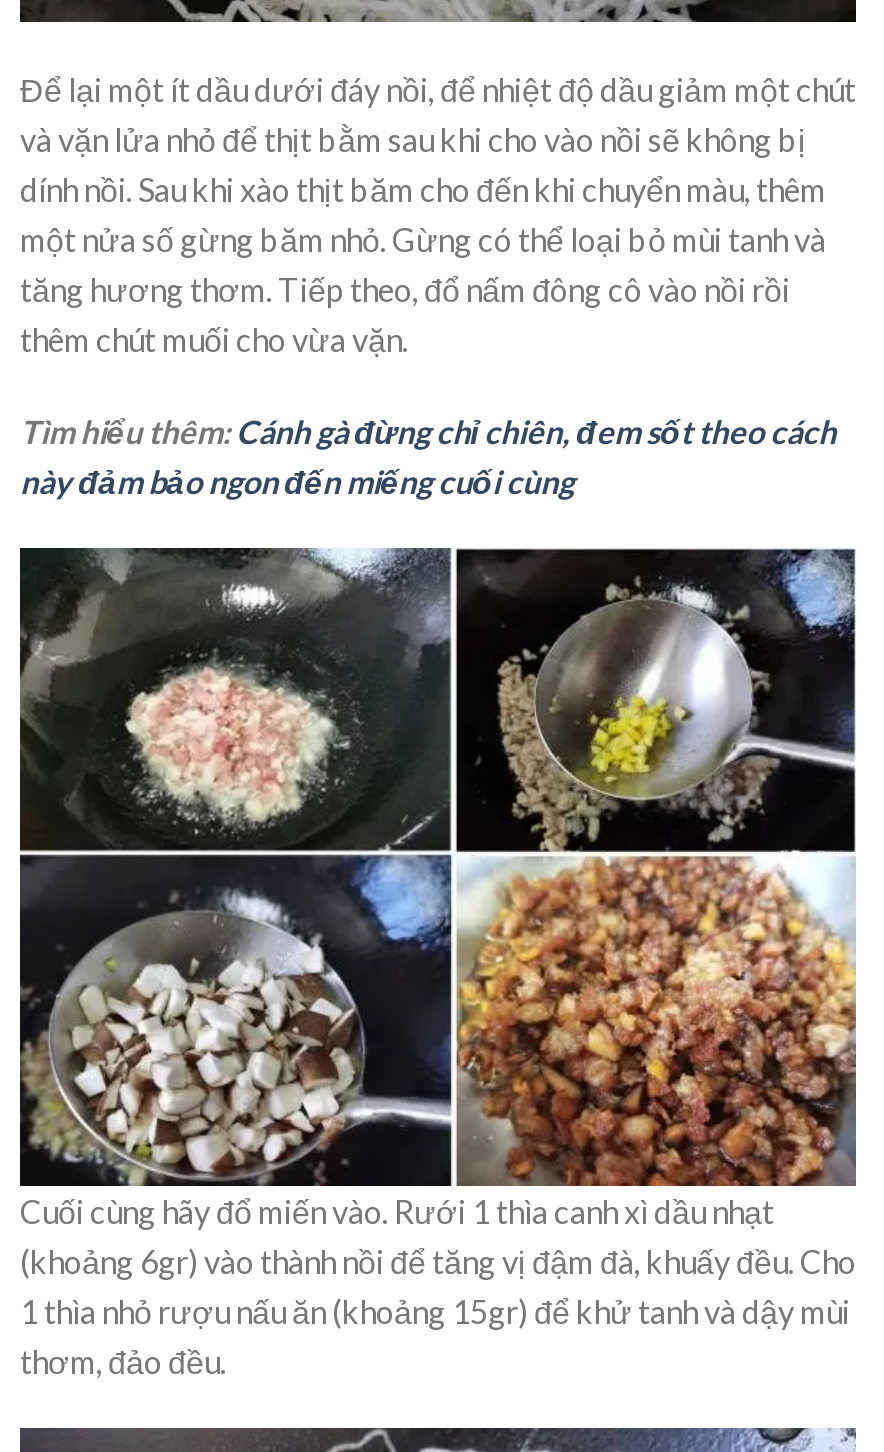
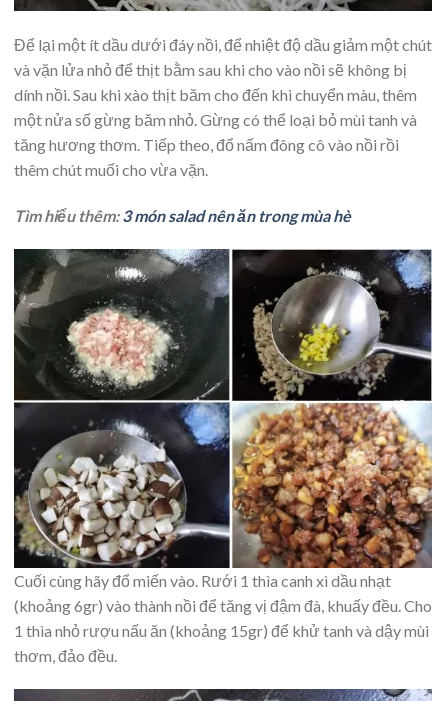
[20,412,836,500] Tìm hiểu thêm: Cánh gà đừng chỉ chiên, đem sốt theo cách | này đảm bảo ngon đến miếng cuối cùng -> [14,206,351,225] Tìm hiểu thêm:3 món salad nên ăn trong mùa hè

